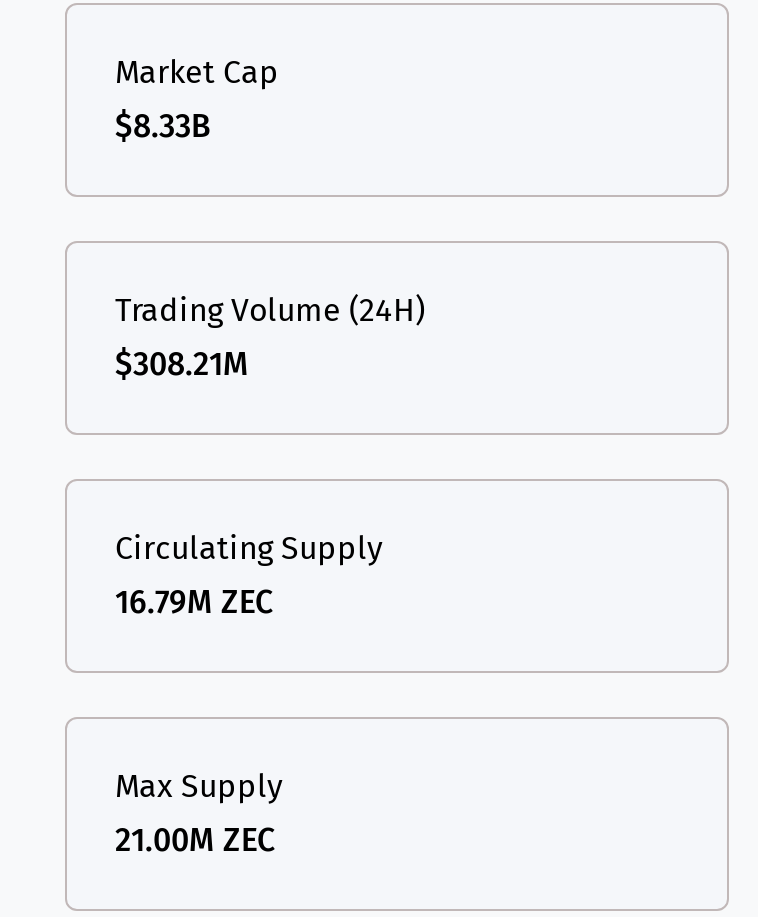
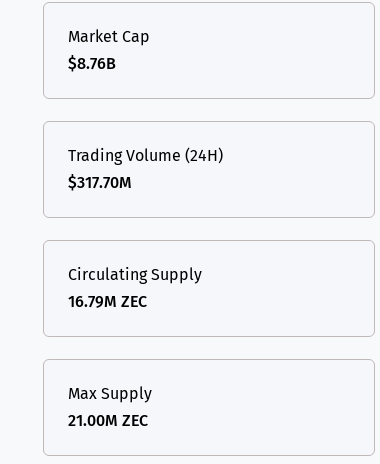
[115,107,211,145] $8.33B -> [68,54,116,73] $8.76B
[115,345,249,383] $308.21M -> [68,173,132,192] $317.70M

